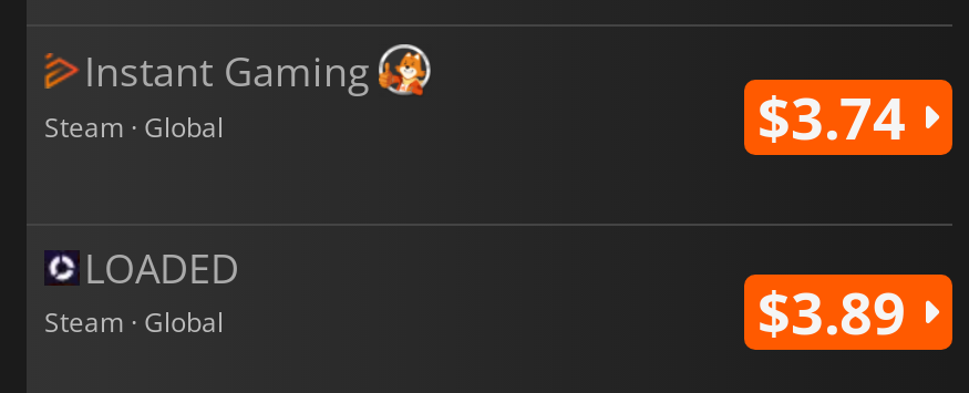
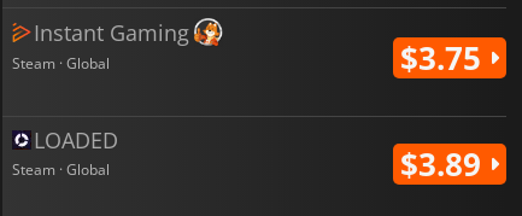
[757,77,921,156] $3.74 -> [400,36,489,79] $3.75

